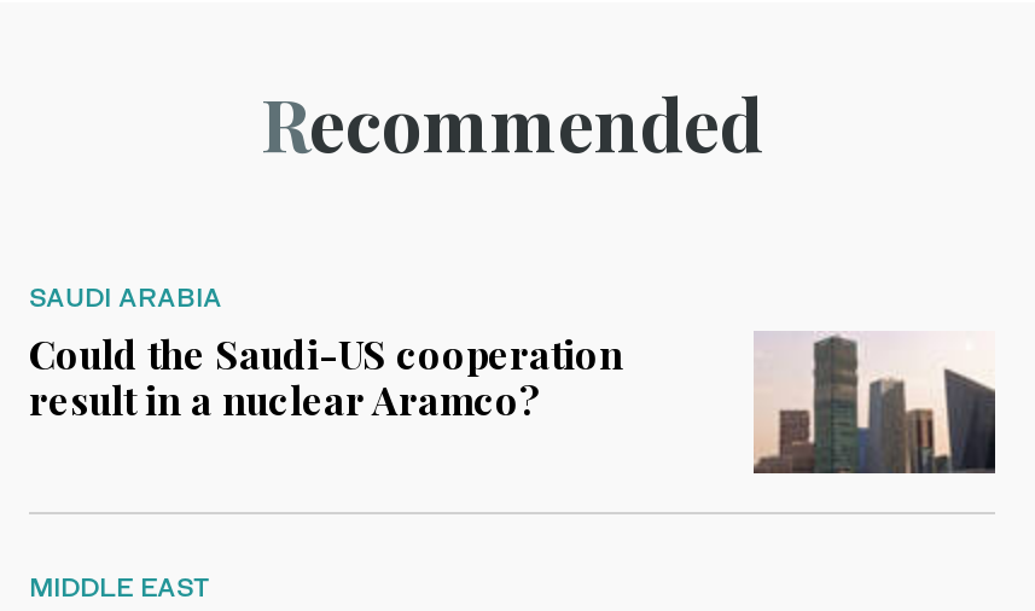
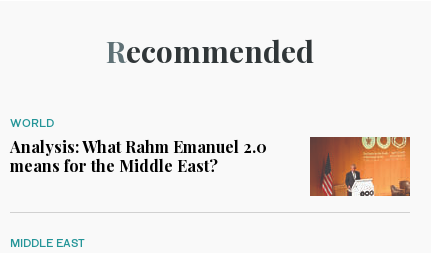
[29,281,623,426] SAUDI ARABIA | Could the Saudi-US cooperation | result in a nuclear Aramco? -> [10,116,267,176] WORLD | Analysis: What Rahm Emanuel 2.0 | means for the Middle East?
[754,331,998,476] [image] -> [309,136,411,197] [image]

